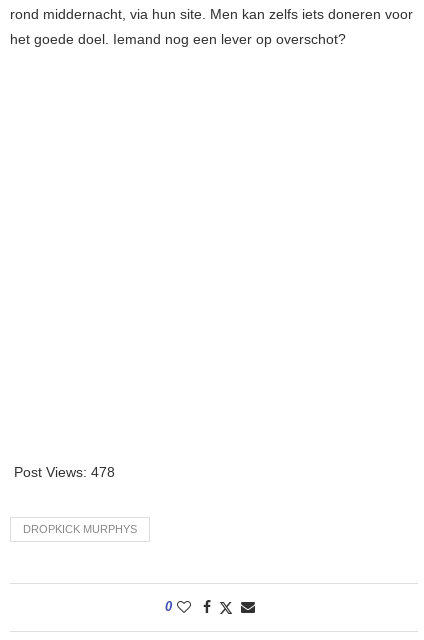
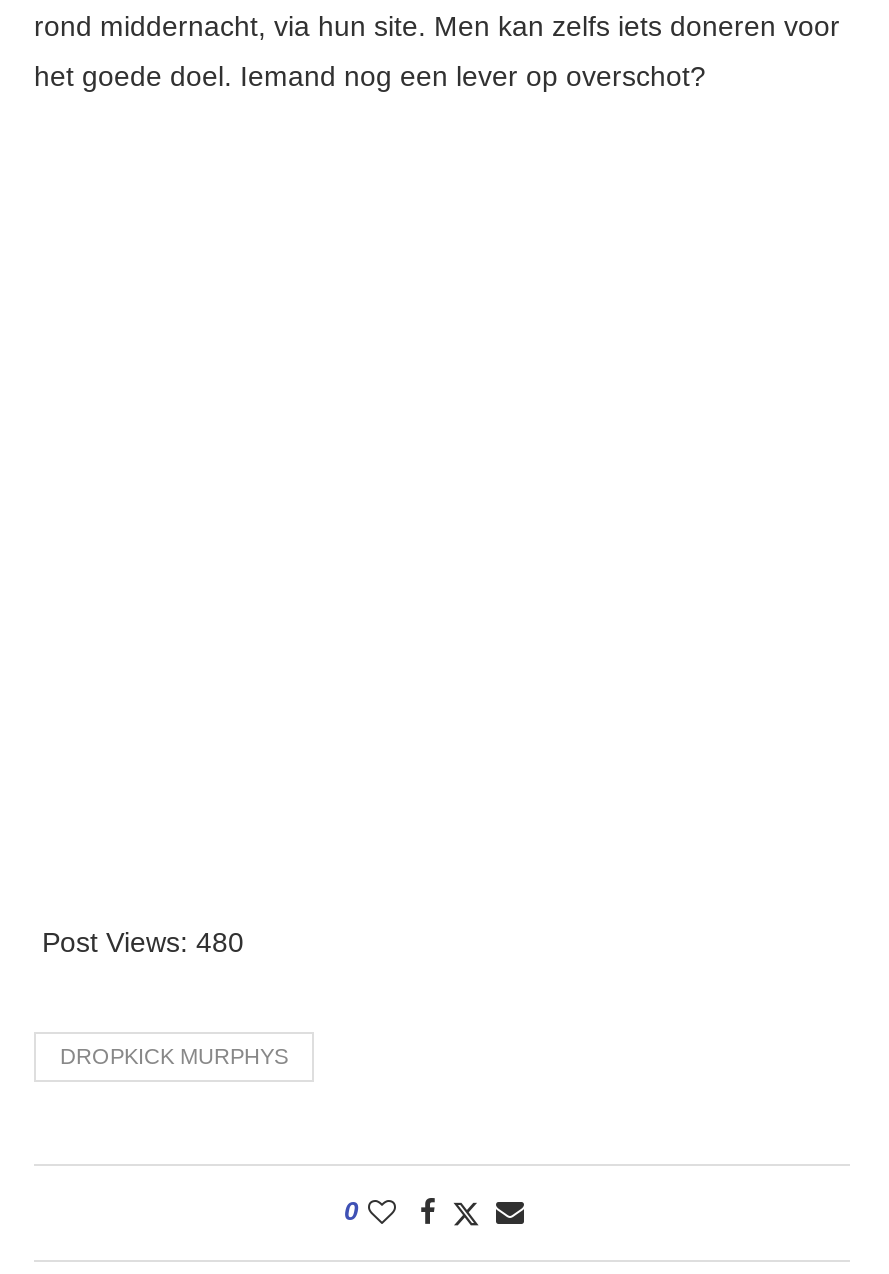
[14,464,115,480] Post Views: 478 -> [42,926,244,958] Post Views: 480

